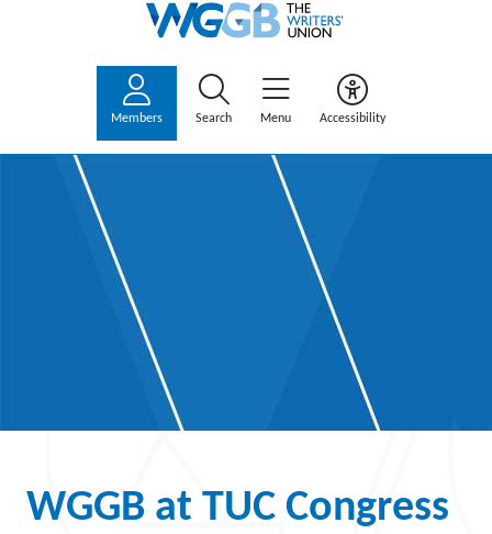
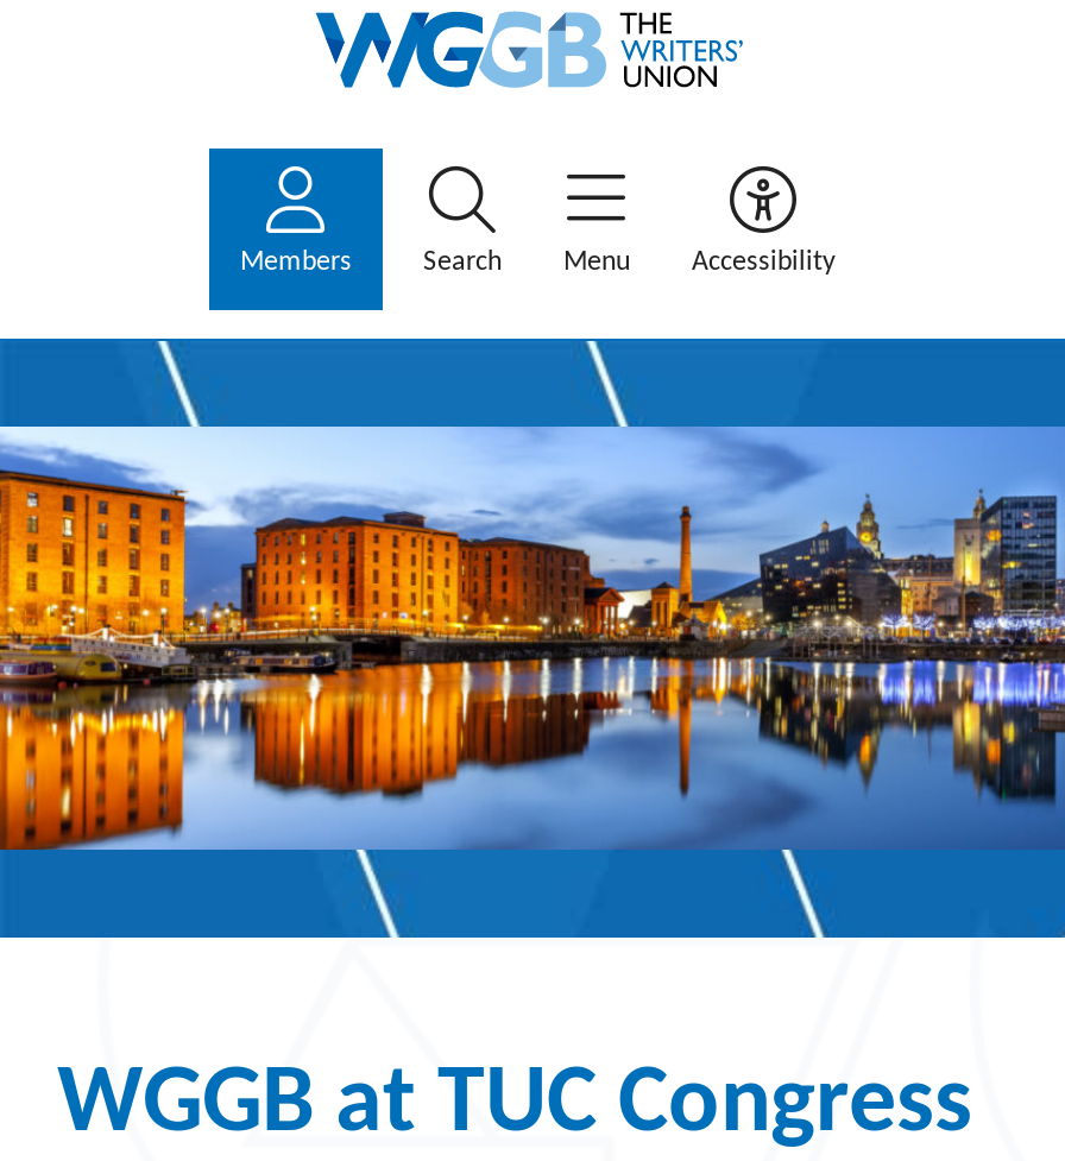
none -> [7,424,1058,852] [image]

